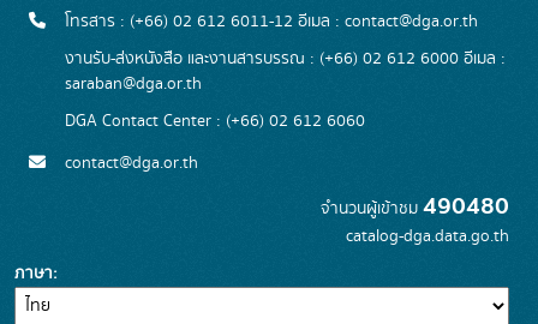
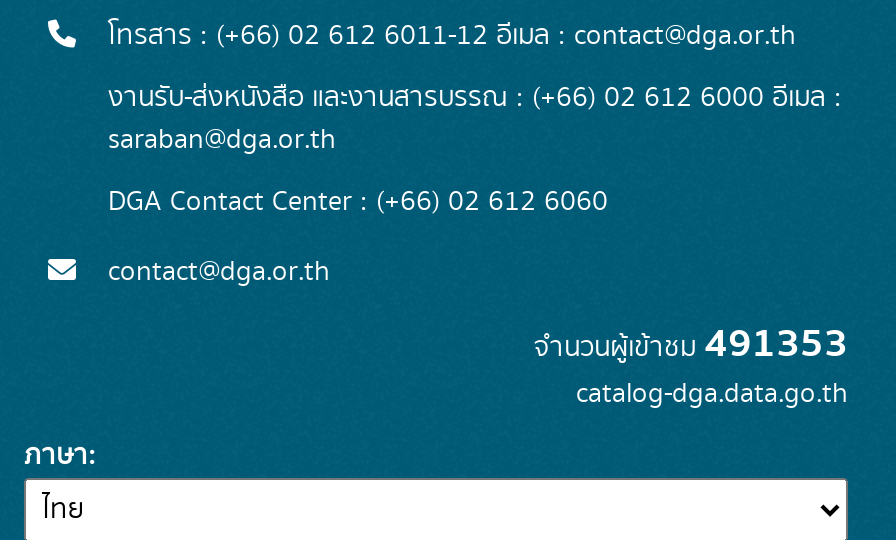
[321,187,509,226] จำนวนผู้เข้าชม490480 -> [534,312,848,376] จำนวนผู้เข้าชม491353

